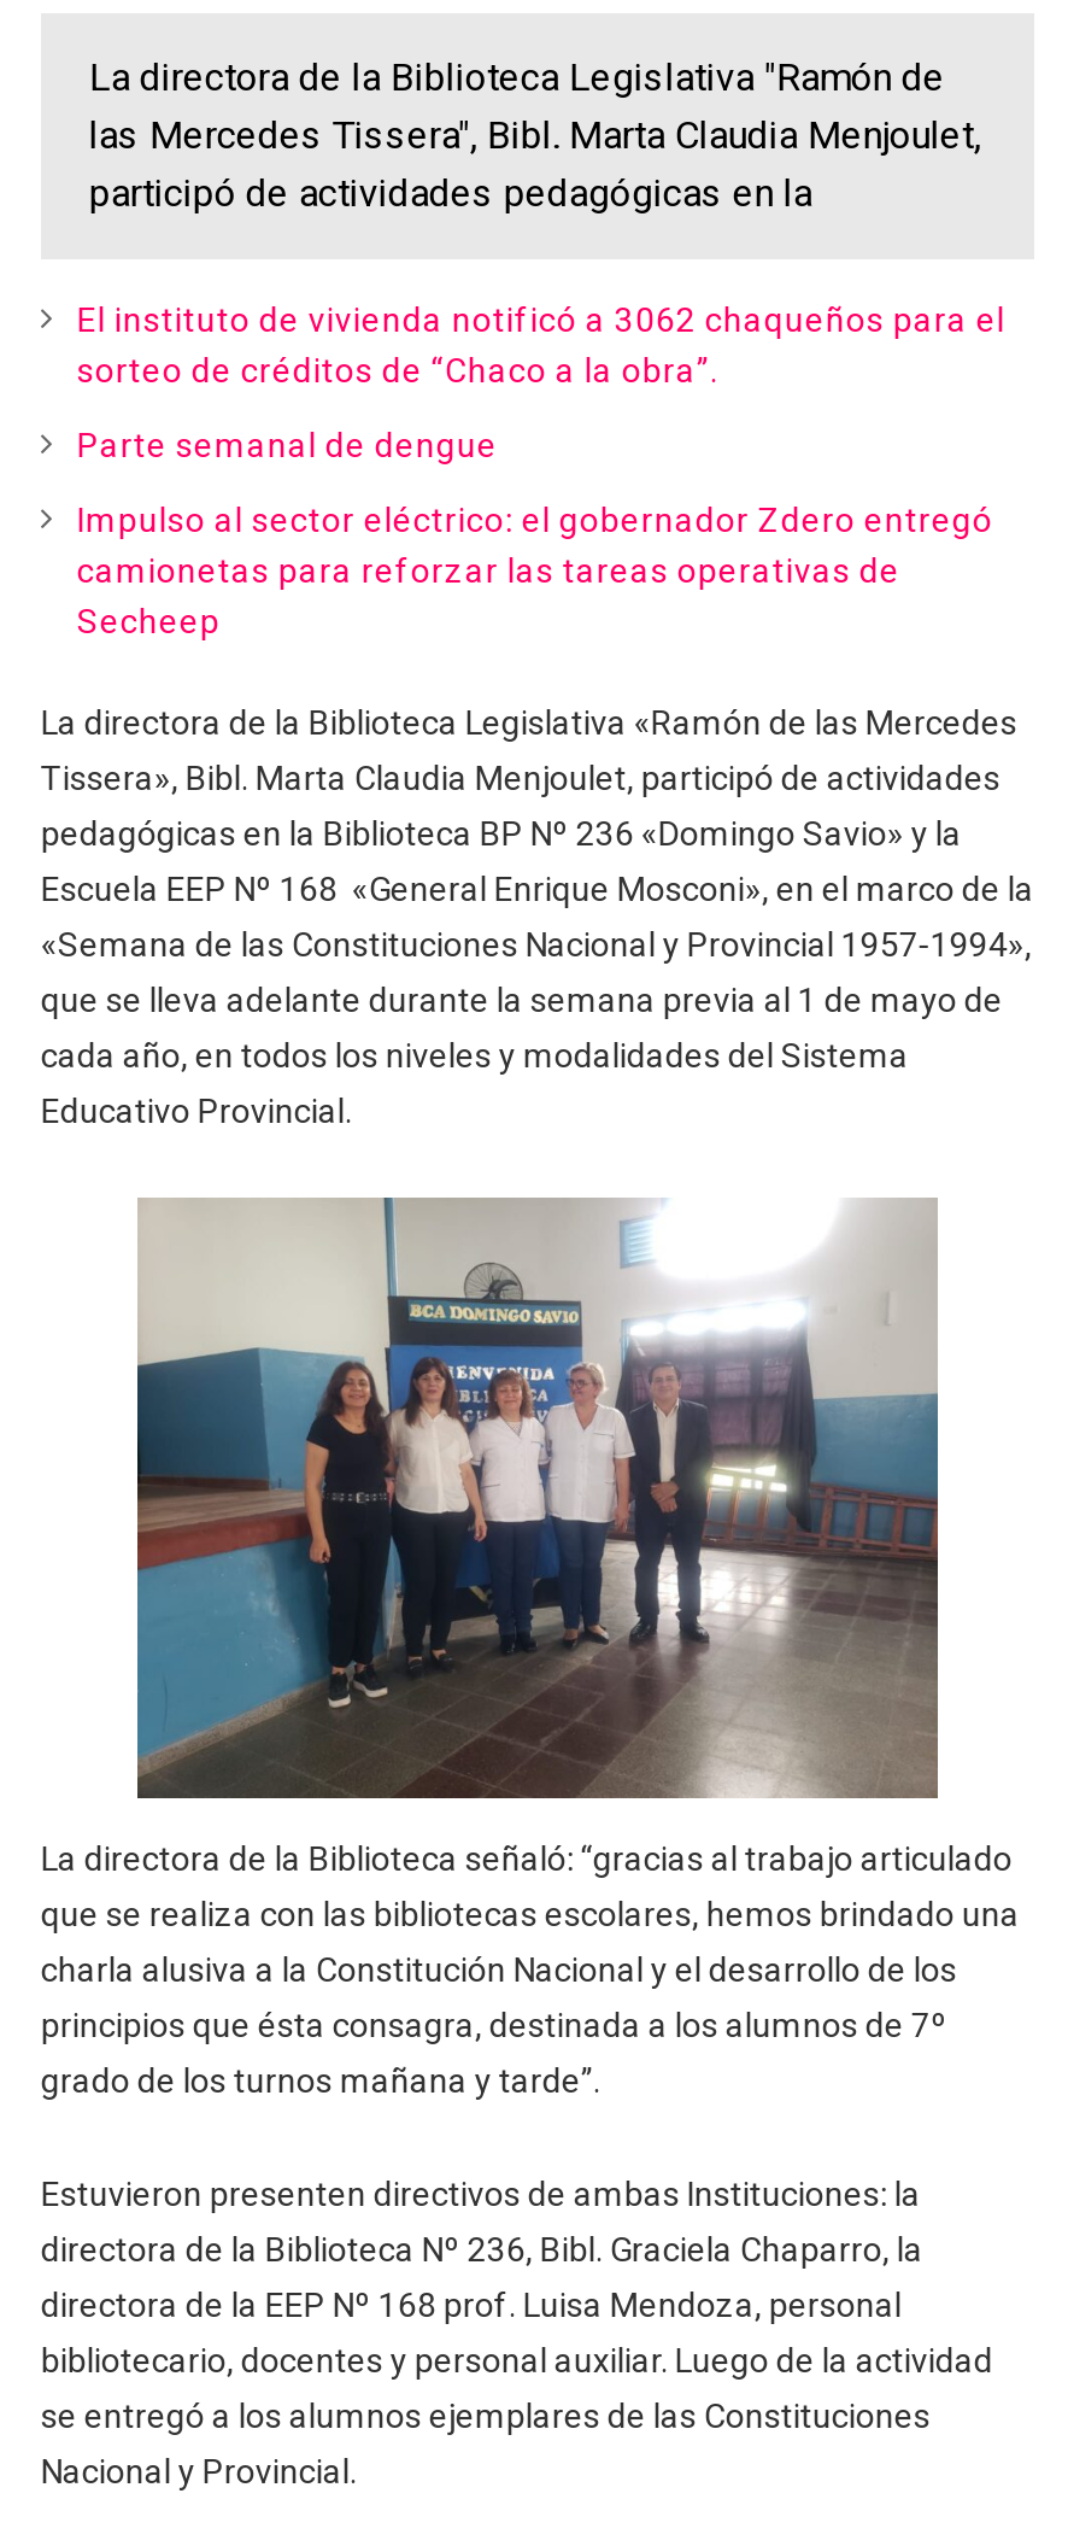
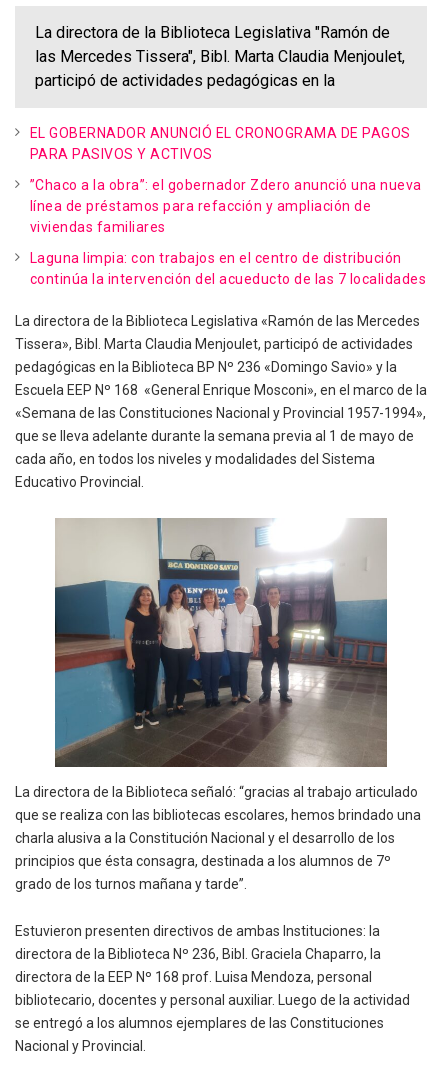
[77,300,1005,390] El instituto de vivienda notificó a 3062 chaqueños para el | sorteo de créditos de “Chaco a la obra”. -> [30,125,411,162] EL GOBERNADOR ANUNCIÓ EL CRONOGRAMA DE PAGOS | PARA PASIVOS Y ACTIVOS
[77,426,498,464] Parte semanal de dengue -> [30,177,422,235] ”Chaco a la obra”: el gobernador Zdero anunció una nueva | línea de préstamos para refacción y ampliación de | viviendas familiares
[77,501,993,640] Impulso al sector eléctrico: el gobernador Zdero entregó | camionetas para reforzar las tareas operativas de | Secheep -> [30,250,426,287] Laguna limpia: con trabajos en el centro de distribución | continúa la intervención del acueducto de las 7 localidades

